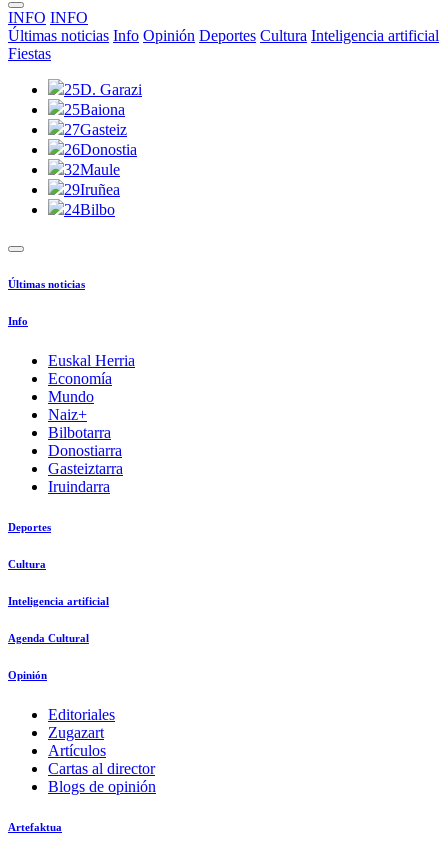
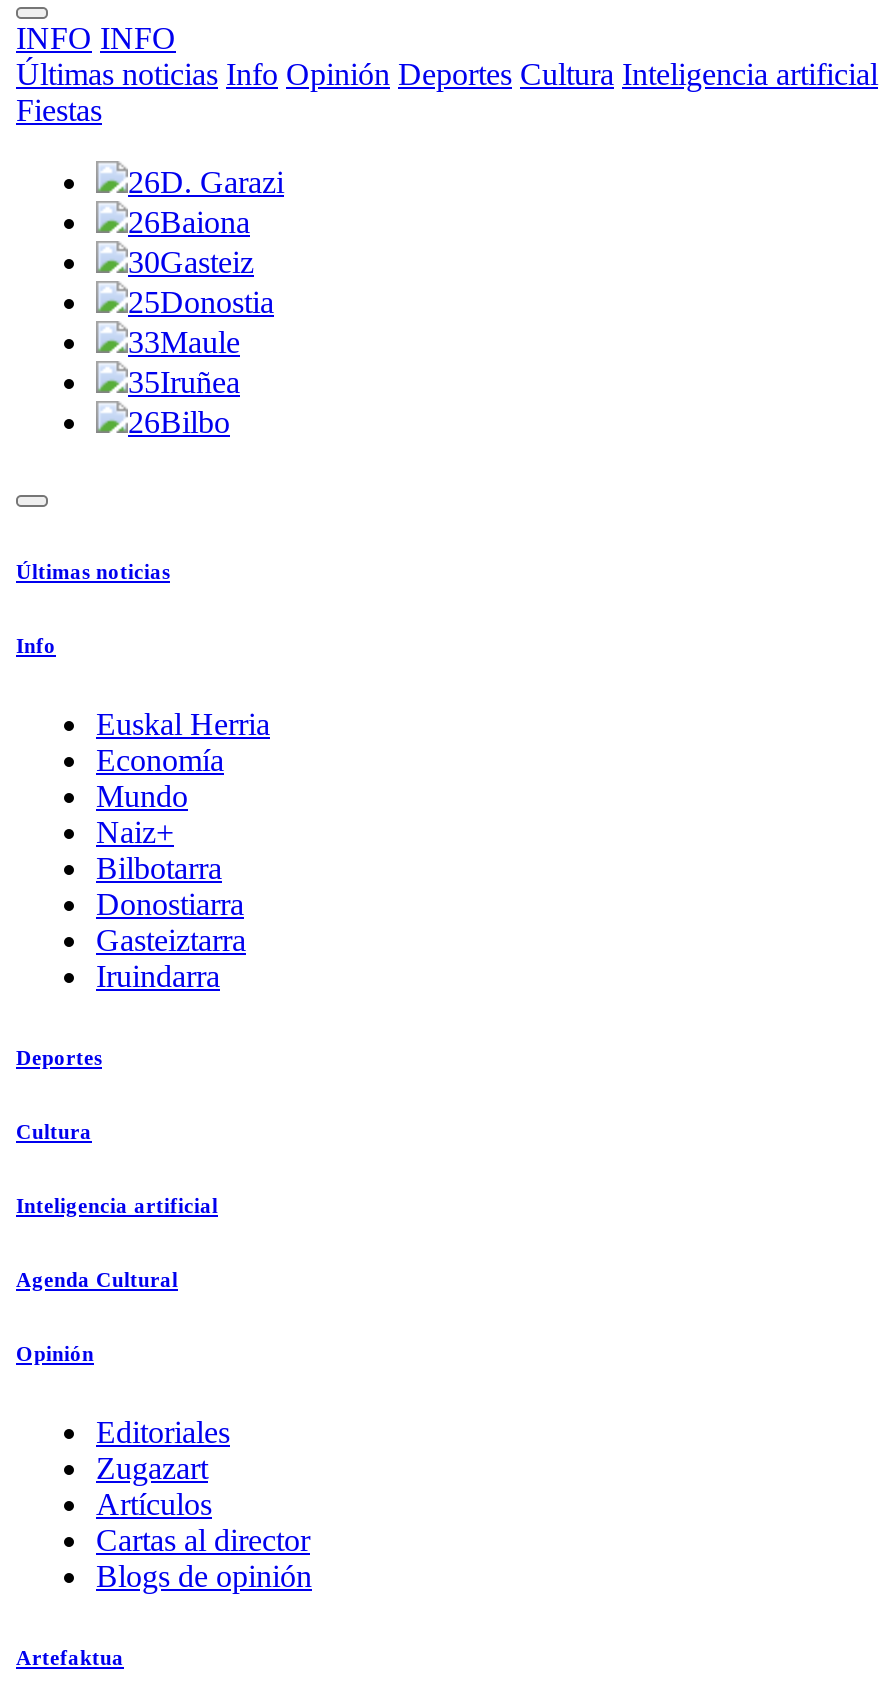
[64,81,142,98] 25D. Garazi -> [128,165,284,199] 26D. Garazi
[64,101,125,118] 25Baiona -> [128,205,250,239] 26Baiona
[64,121,127,138] 27Gasteiz -> [128,245,254,279] 30Gasteiz
[64,141,137,158] 26Donostia -> [128,285,274,319] 25Donostia
[64,161,120,178] 32Maule -> [128,325,240,359] 33Maule
[64,181,120,198] 29Iruñea -> [128,365,240,399] 35Iruñea
[64,201,115,218] 24Bilbo -> [128,405,230,439] 26Bilbo

